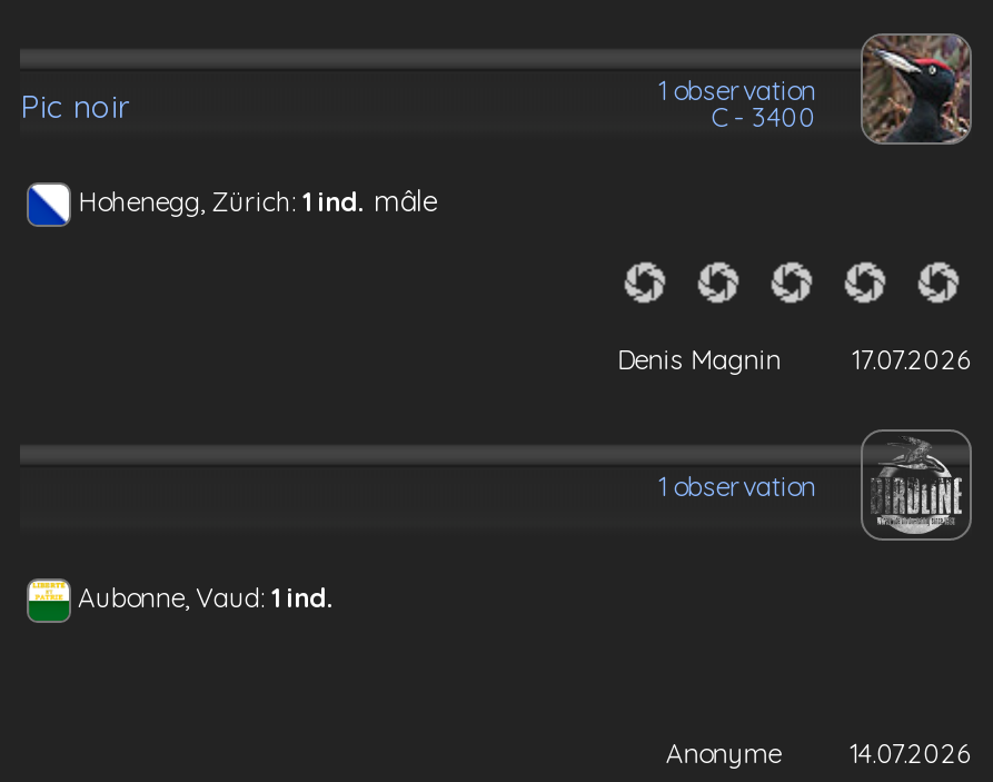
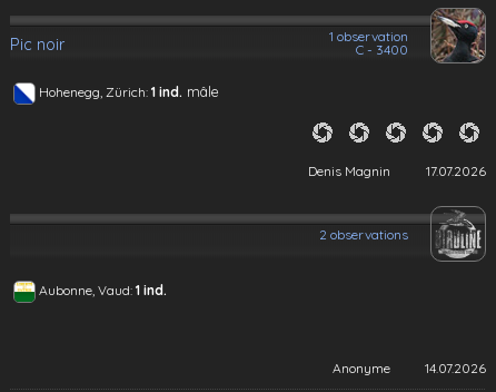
[658,469,816,503] 1 observation -> [319,226,408,243] 2 observations

